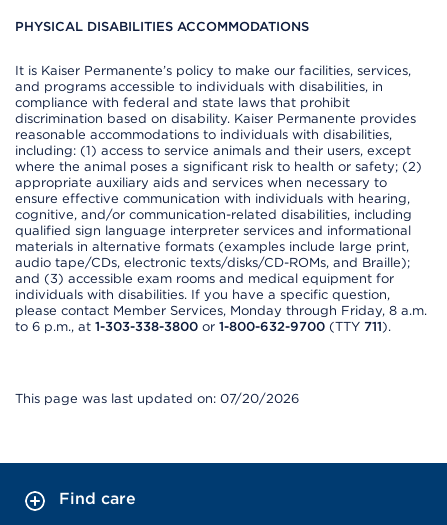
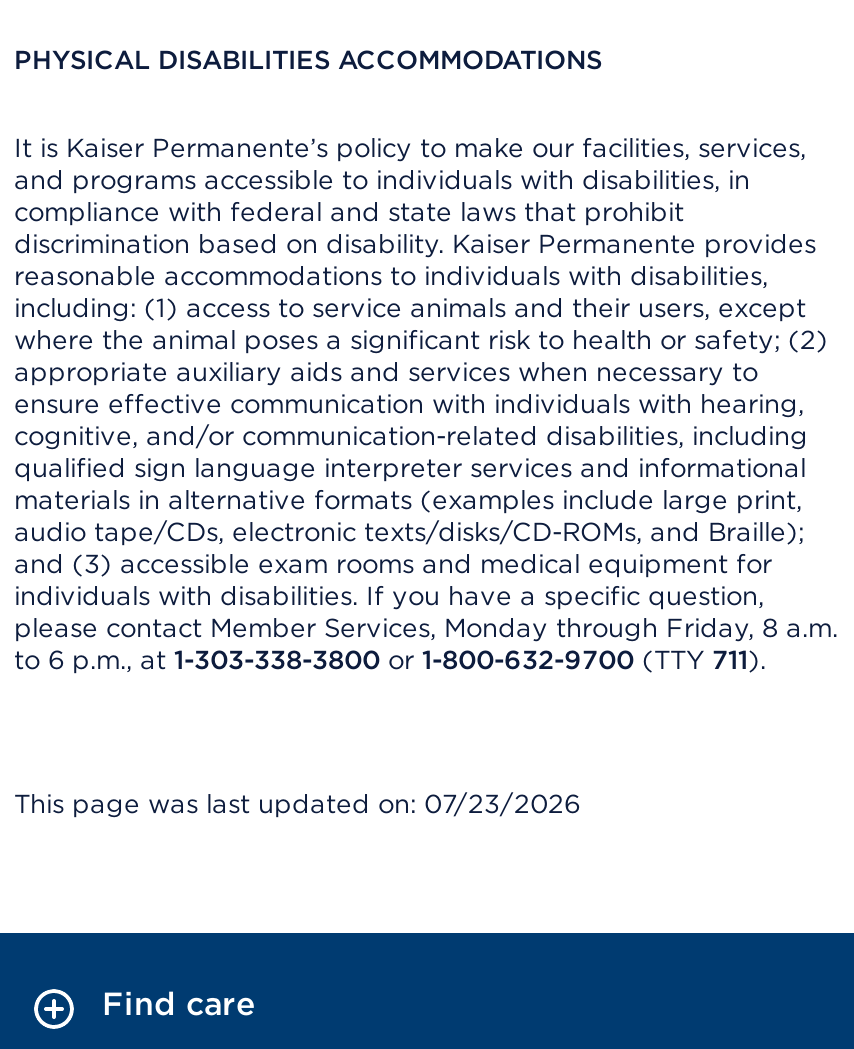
[15,391,299,406] This page was last updated on: 07/20/2026 -> [14,789,580,819] This page was last updated on: 07/23/2026

